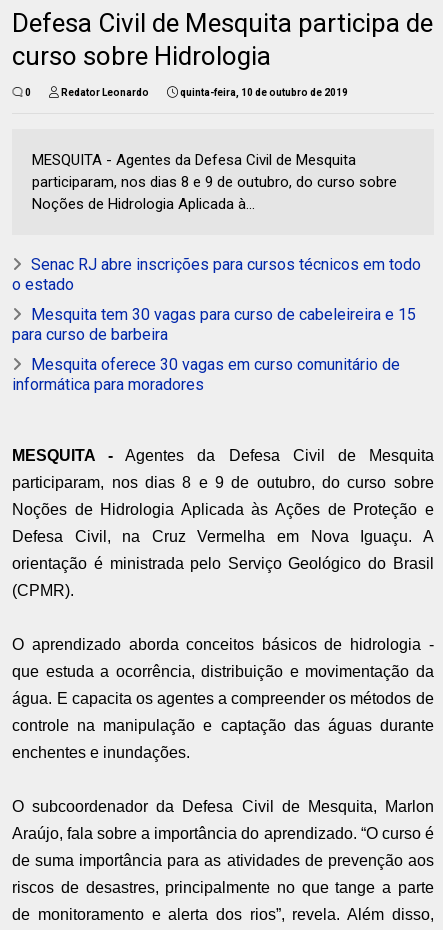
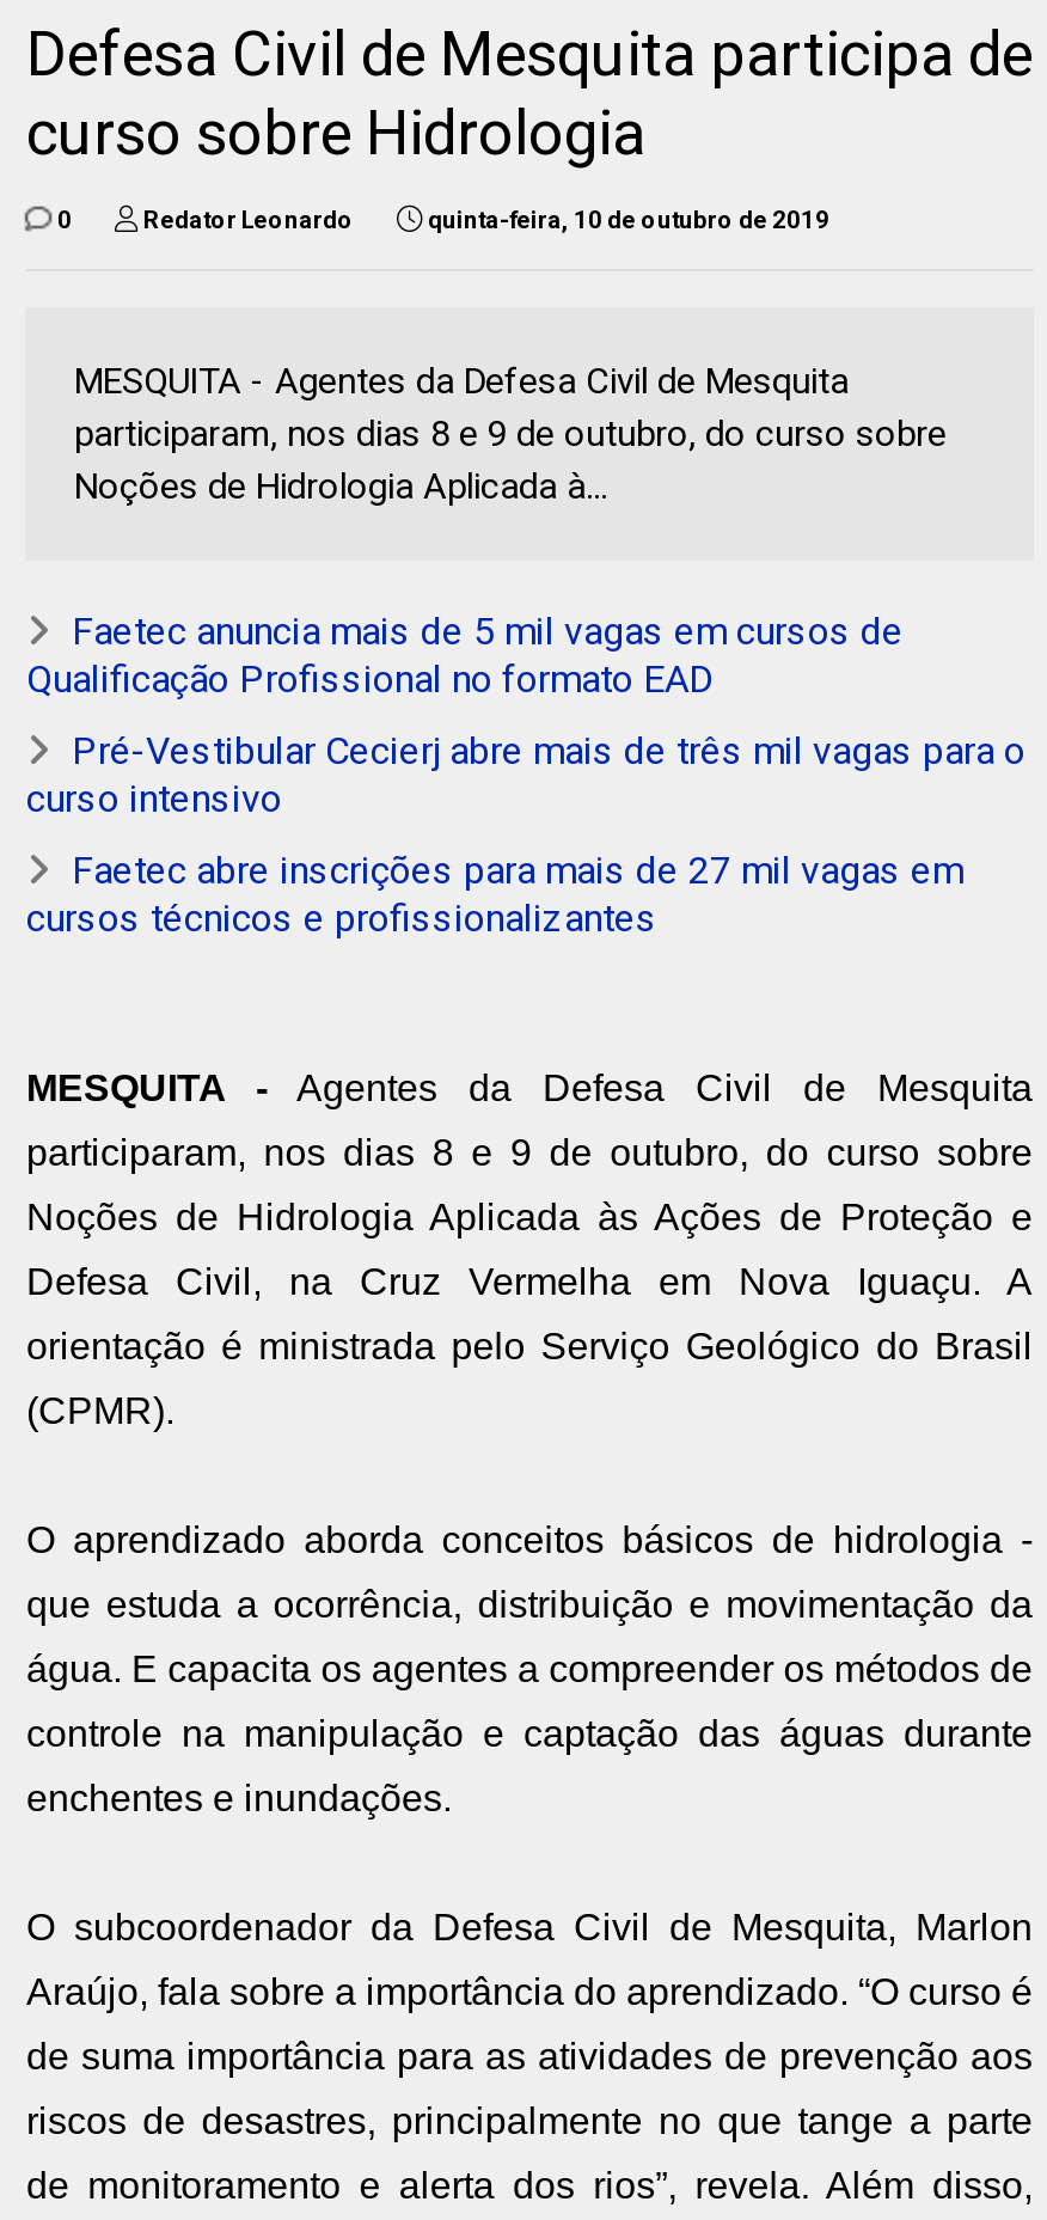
[12,255,421,294] Senac RJ abre inscrições para cursos técnicos em todo | o estado -> [26,608,903,702] Faetec anuncia mais de 5 mil vagas em cursos de | Qualificação Profissional no formato EAD
[12,305,416,344] Mesquita tem 30 vagas para curso de cabeleireira e 15 | para curso de barbeira -> [26,728,1025,821] Pré-Vestibular Cecierj abre mais de três mil vagas para o | curso intensivo
[12,355,400,394] Mesquita oferece 30 vagas em curso comunitário de | informática para moradores -> [26,848,963,941] Faetec abre inscrições para mais de 27 mil vagas em | cursos técnicos e profissionalizantes

